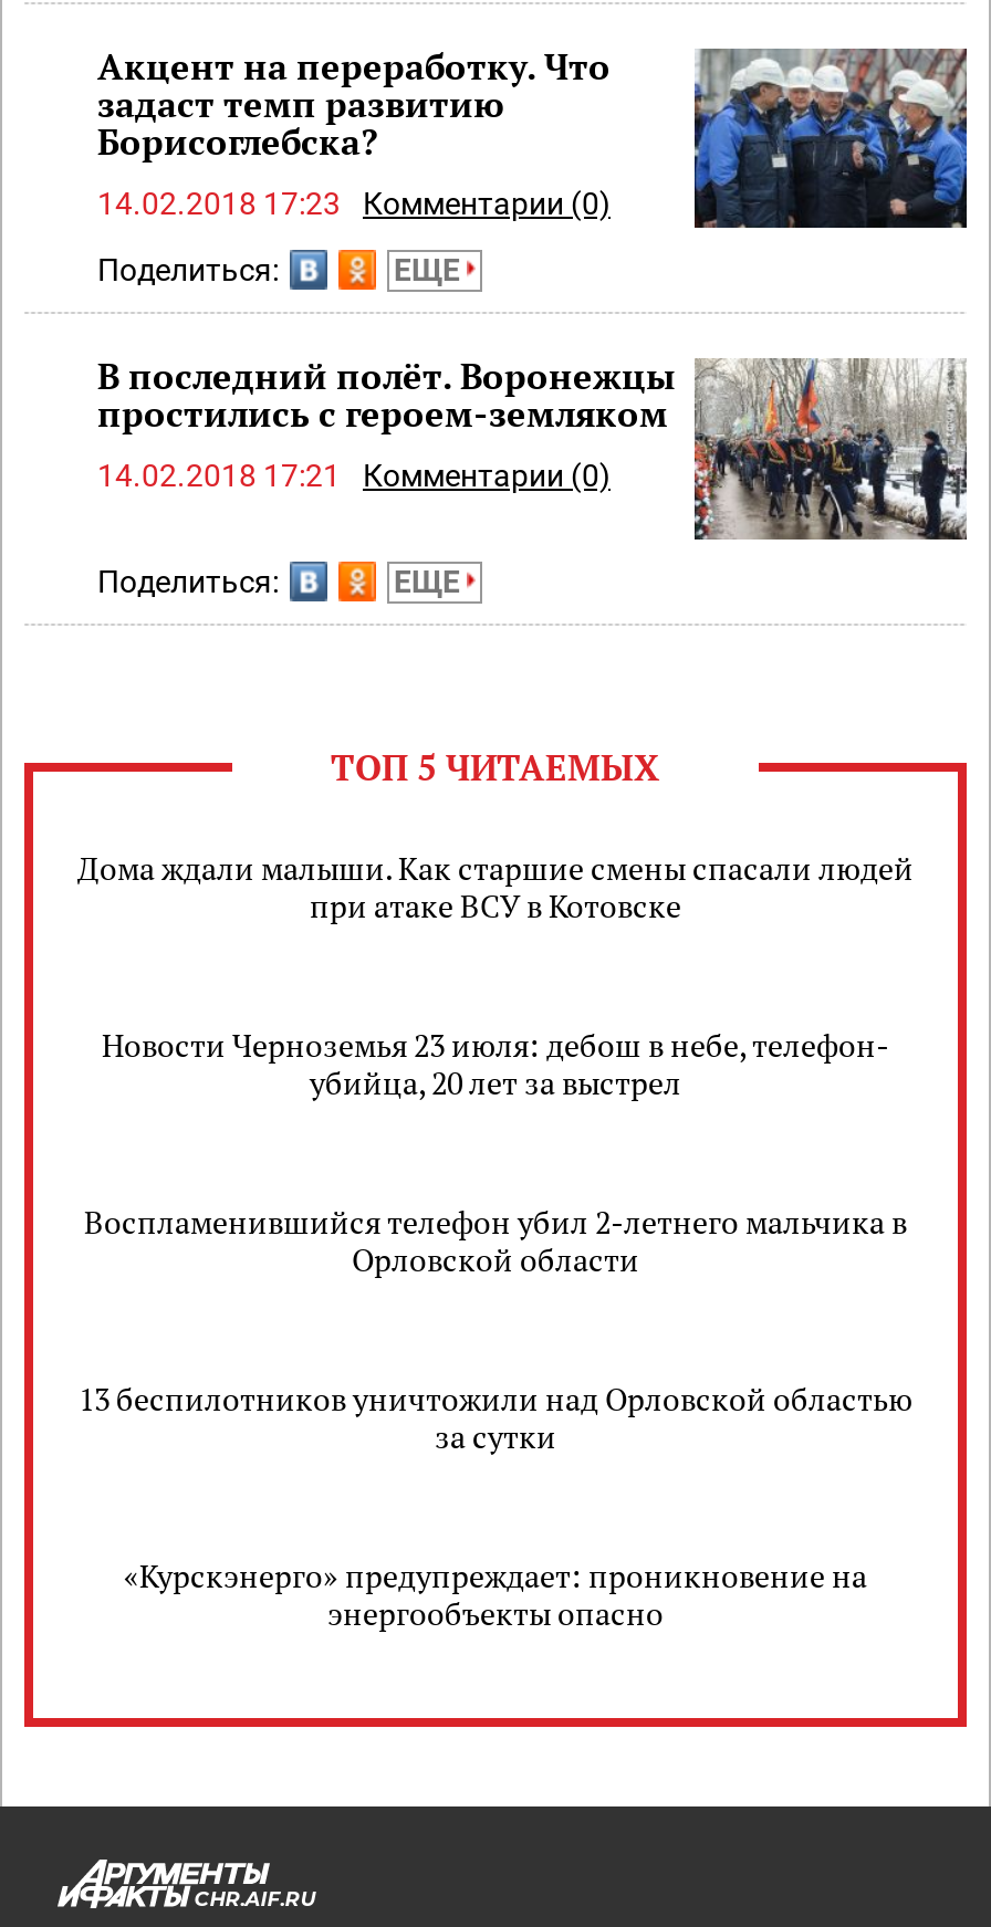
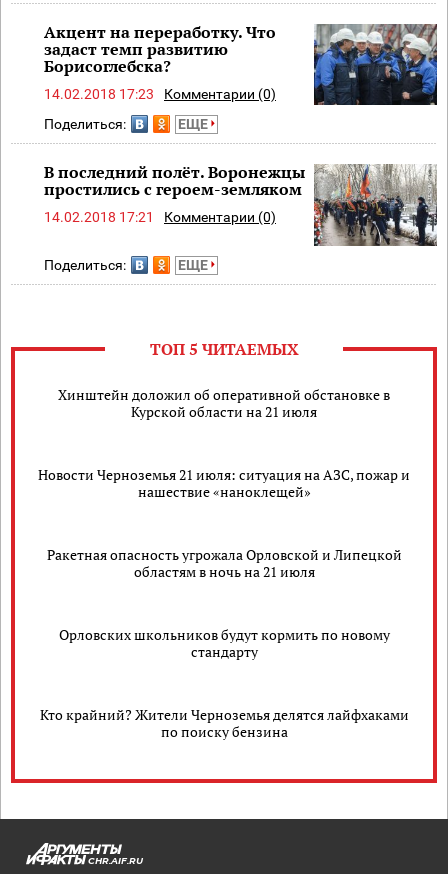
[77,846,914,926] Дома ждали малыши. Как старшие смены спасали людей | при атаке ВСУ в Котовске -> [58,385,390,421] Хинштейн доложил об оперативной обстановке в | Курской области на 21 июля
[102,1023,889,1103] Новости Черноземья 23 июля: дебош в небе, телефон- | убийца, 20 лет за выстрел -> [38,465,410,501] Новости Черноземья 21 июля: ситуация на АЗС, пожар и | нашествие «наноклещей»
[84,1200,907,1280] Воспламенившийся телефон убил 2-летнего мальчика в | Орловской области -> [46,545,401,581] Ракетная опасность угрожала Орловской и Липецкой | областям в ночь на 21 июля
[79,1377,912,1456] 13 беспилотников уничтожили над Орловской областью | за сутки -> [58,625,389,661] Орловских школьников будут кормить по новому | стандарту
[124,1554,867,1633] «Курскэнерго» предупреждает: проникновение на | энергообъекты опасно -> [39,705,408,741] Кто крайний? Жители Черноземья делятся лайфхаками | по поиску бензина

